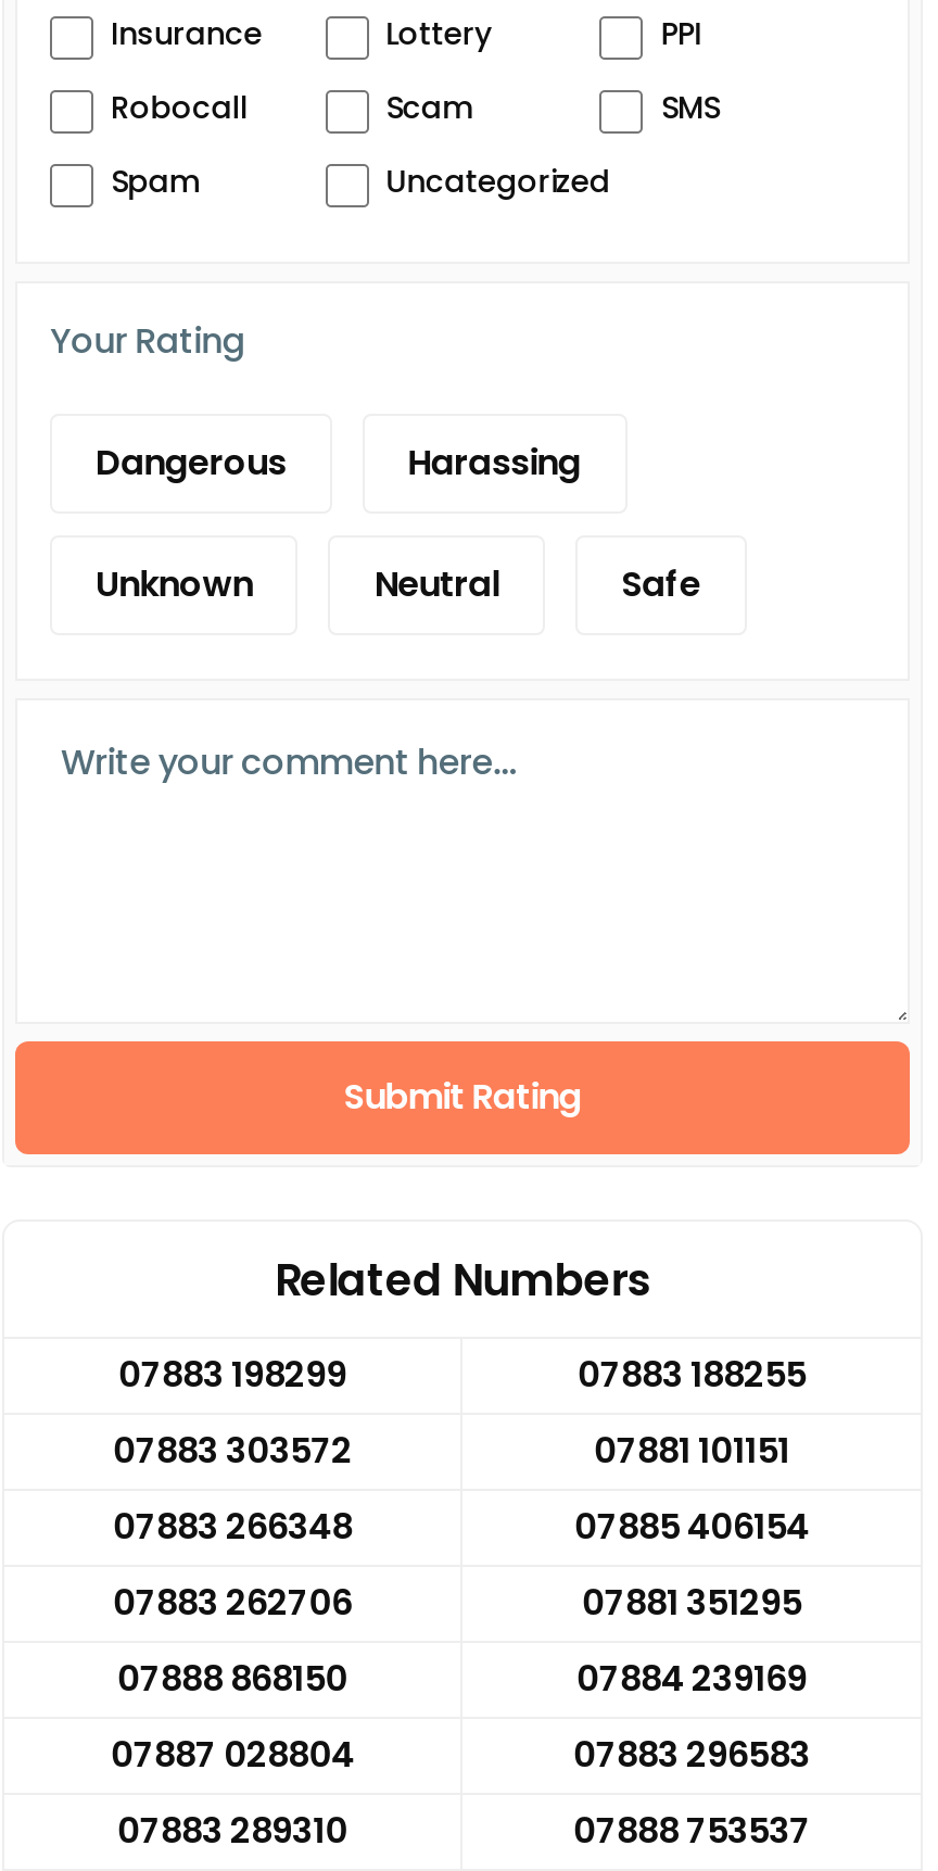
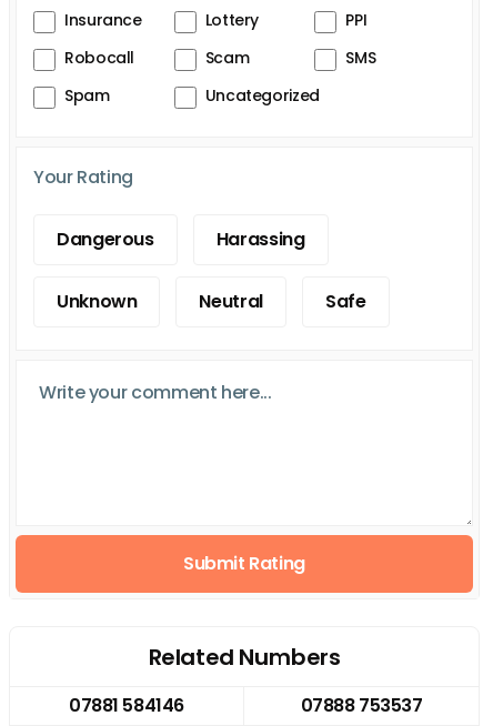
[111,1349,810,1855] 07883 198299 | 07883 188255 | 07883 303572 | 07881 101151 | 07883 266348 | 07885 406154 | 07883 262706 | 07881 351295 | 07888 868150 | 07884 239169 | 07887 028804 | 07883 296583 | 07883 289310 -> [69,692,184,718] 07881 584146

